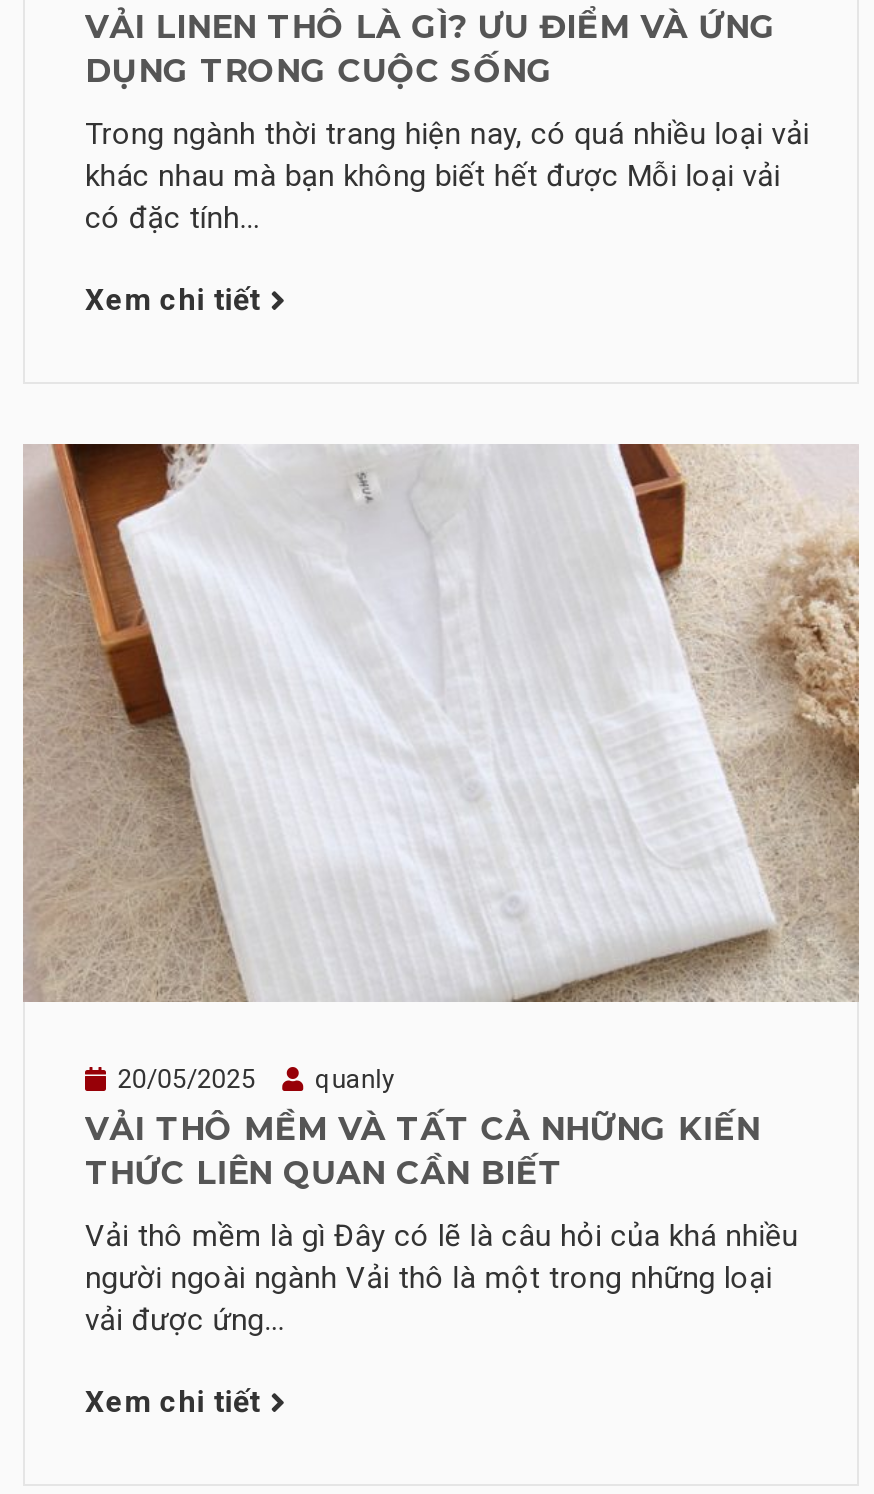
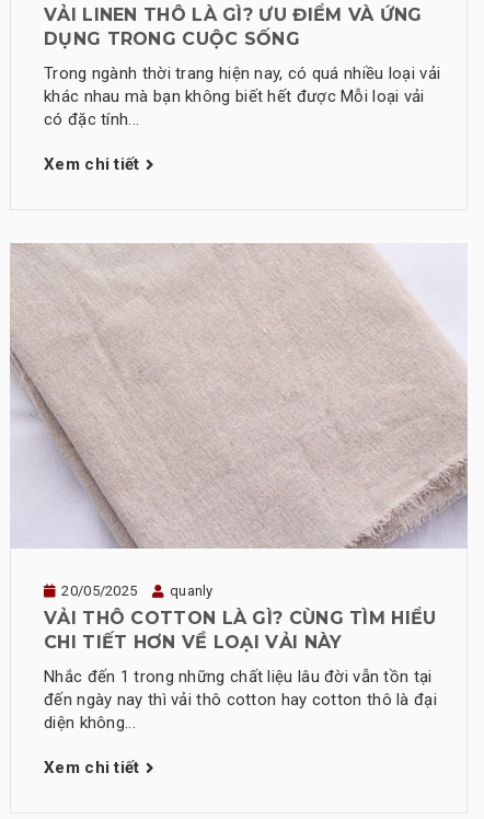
[23,442,861,1002] [image] -> [10,243,469,549] [image]
[85,1109,760,1191] VẢI THÔ MỀM VÀ TẤT CẢ NHỮNG KIẾN | THỨC LIÊN QUAN CẦN BIẾT -> [44,607,436,652] VẢI THÔ COTTON LÀ GÌ? CÙNG TÌM HIỂU | CHI TIẾT HƠN VỀ LOẠI VẢI NÀY
[85,1217,798,1337] Vải thô mềm là gì Đây có lẽ là câu hỏi của khá nhiều | người ngoài ngành Vải thô là một trong những loại | vải được ứng... -> [44,666,437,732] Nhắc đến 1 trong những chất liệu lâu đời vẫn tồn tại | đến ngày nay thì vải thô cotton hay cotton thô là đại | diện không...

